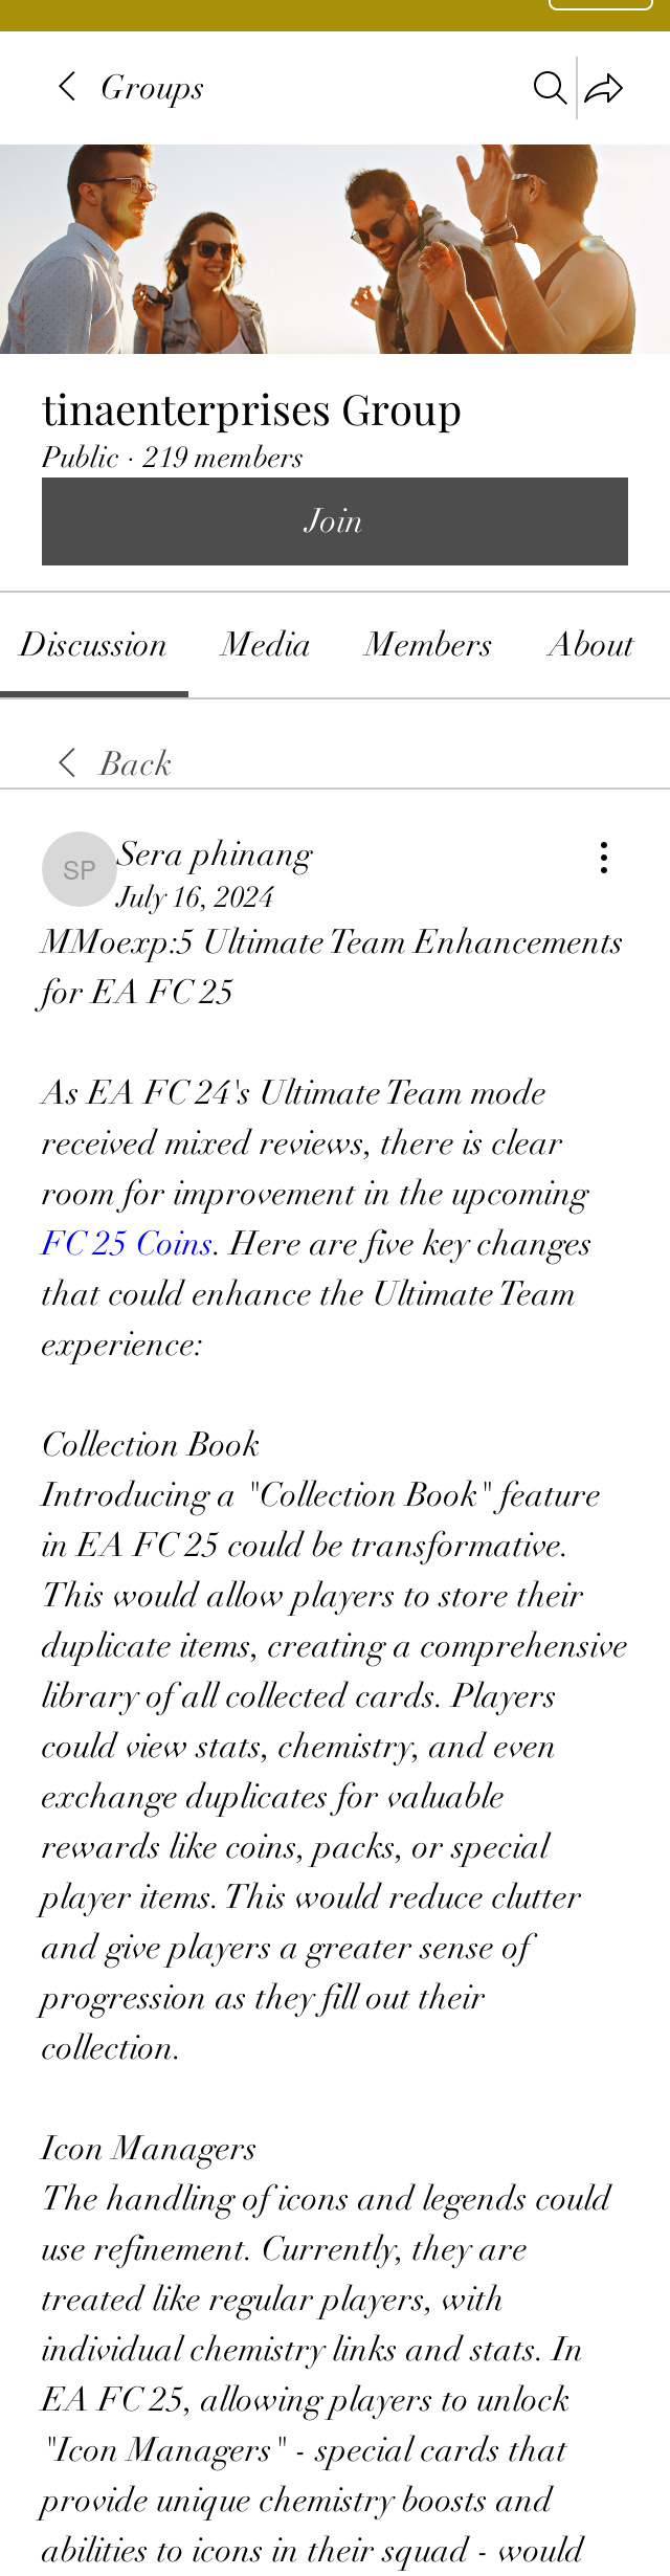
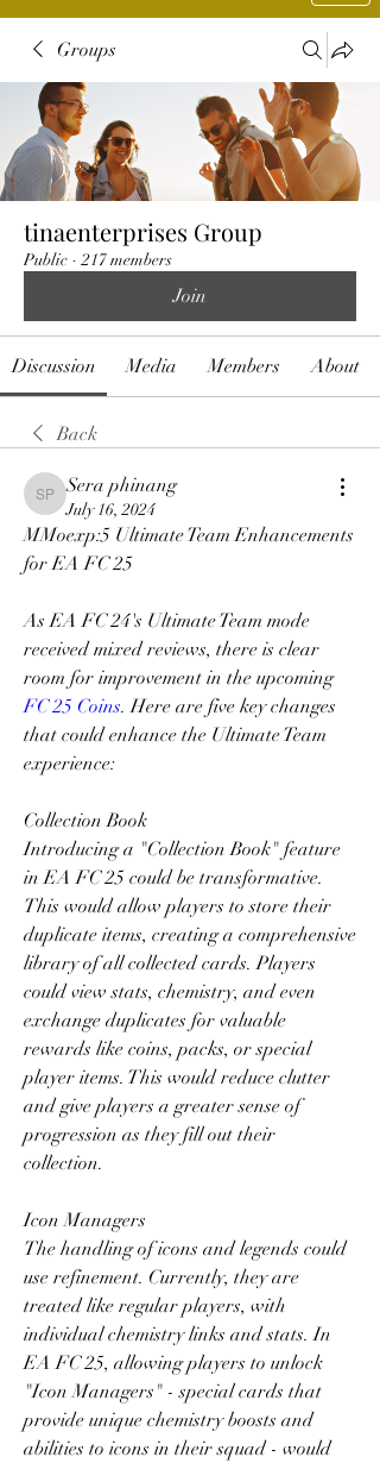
[42,440,304,475] Public · 219 members -> [24,250,172,270] Public · 217 members

